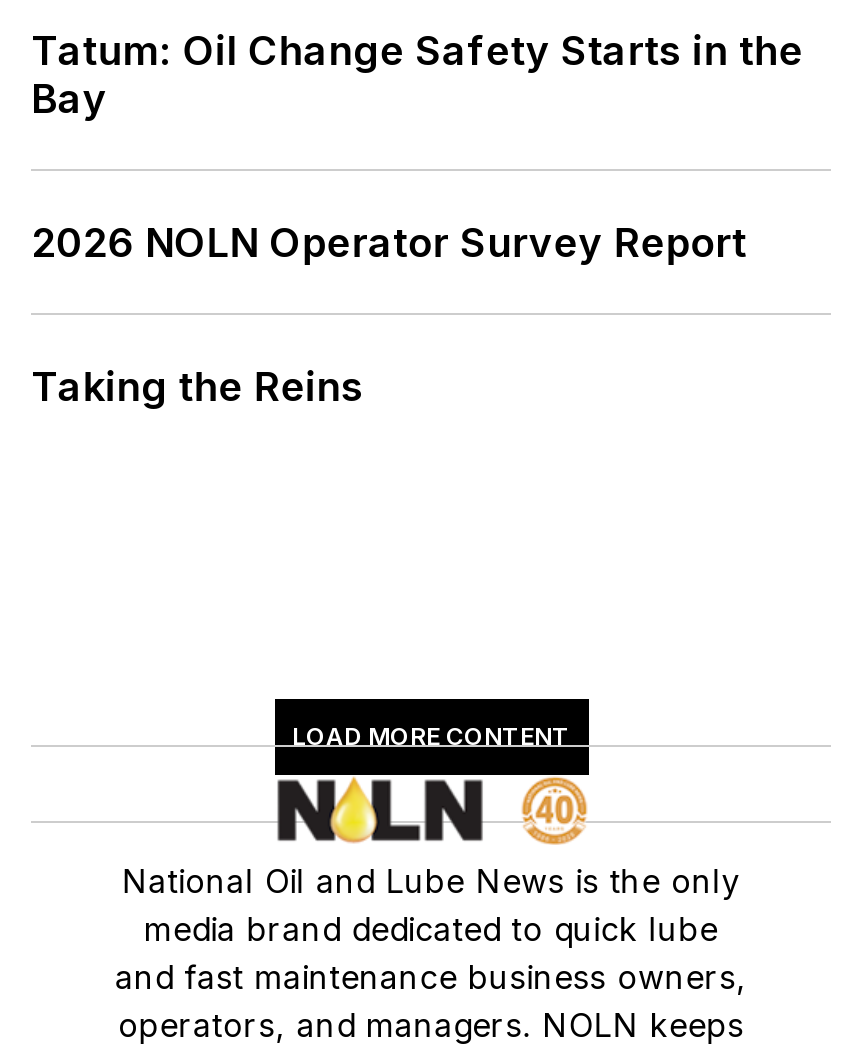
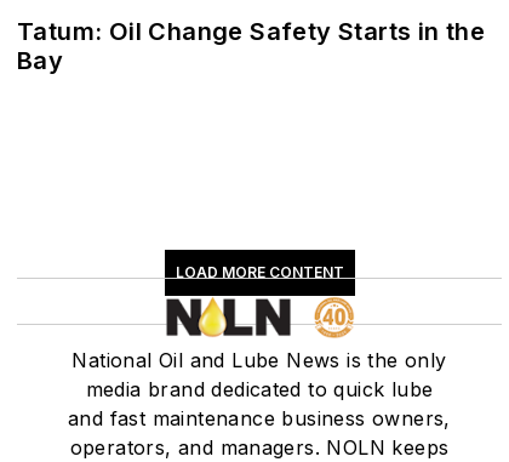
[31,219,747,411] 2026 NOLN Operator Survey Report | Taking the Reins -> none

